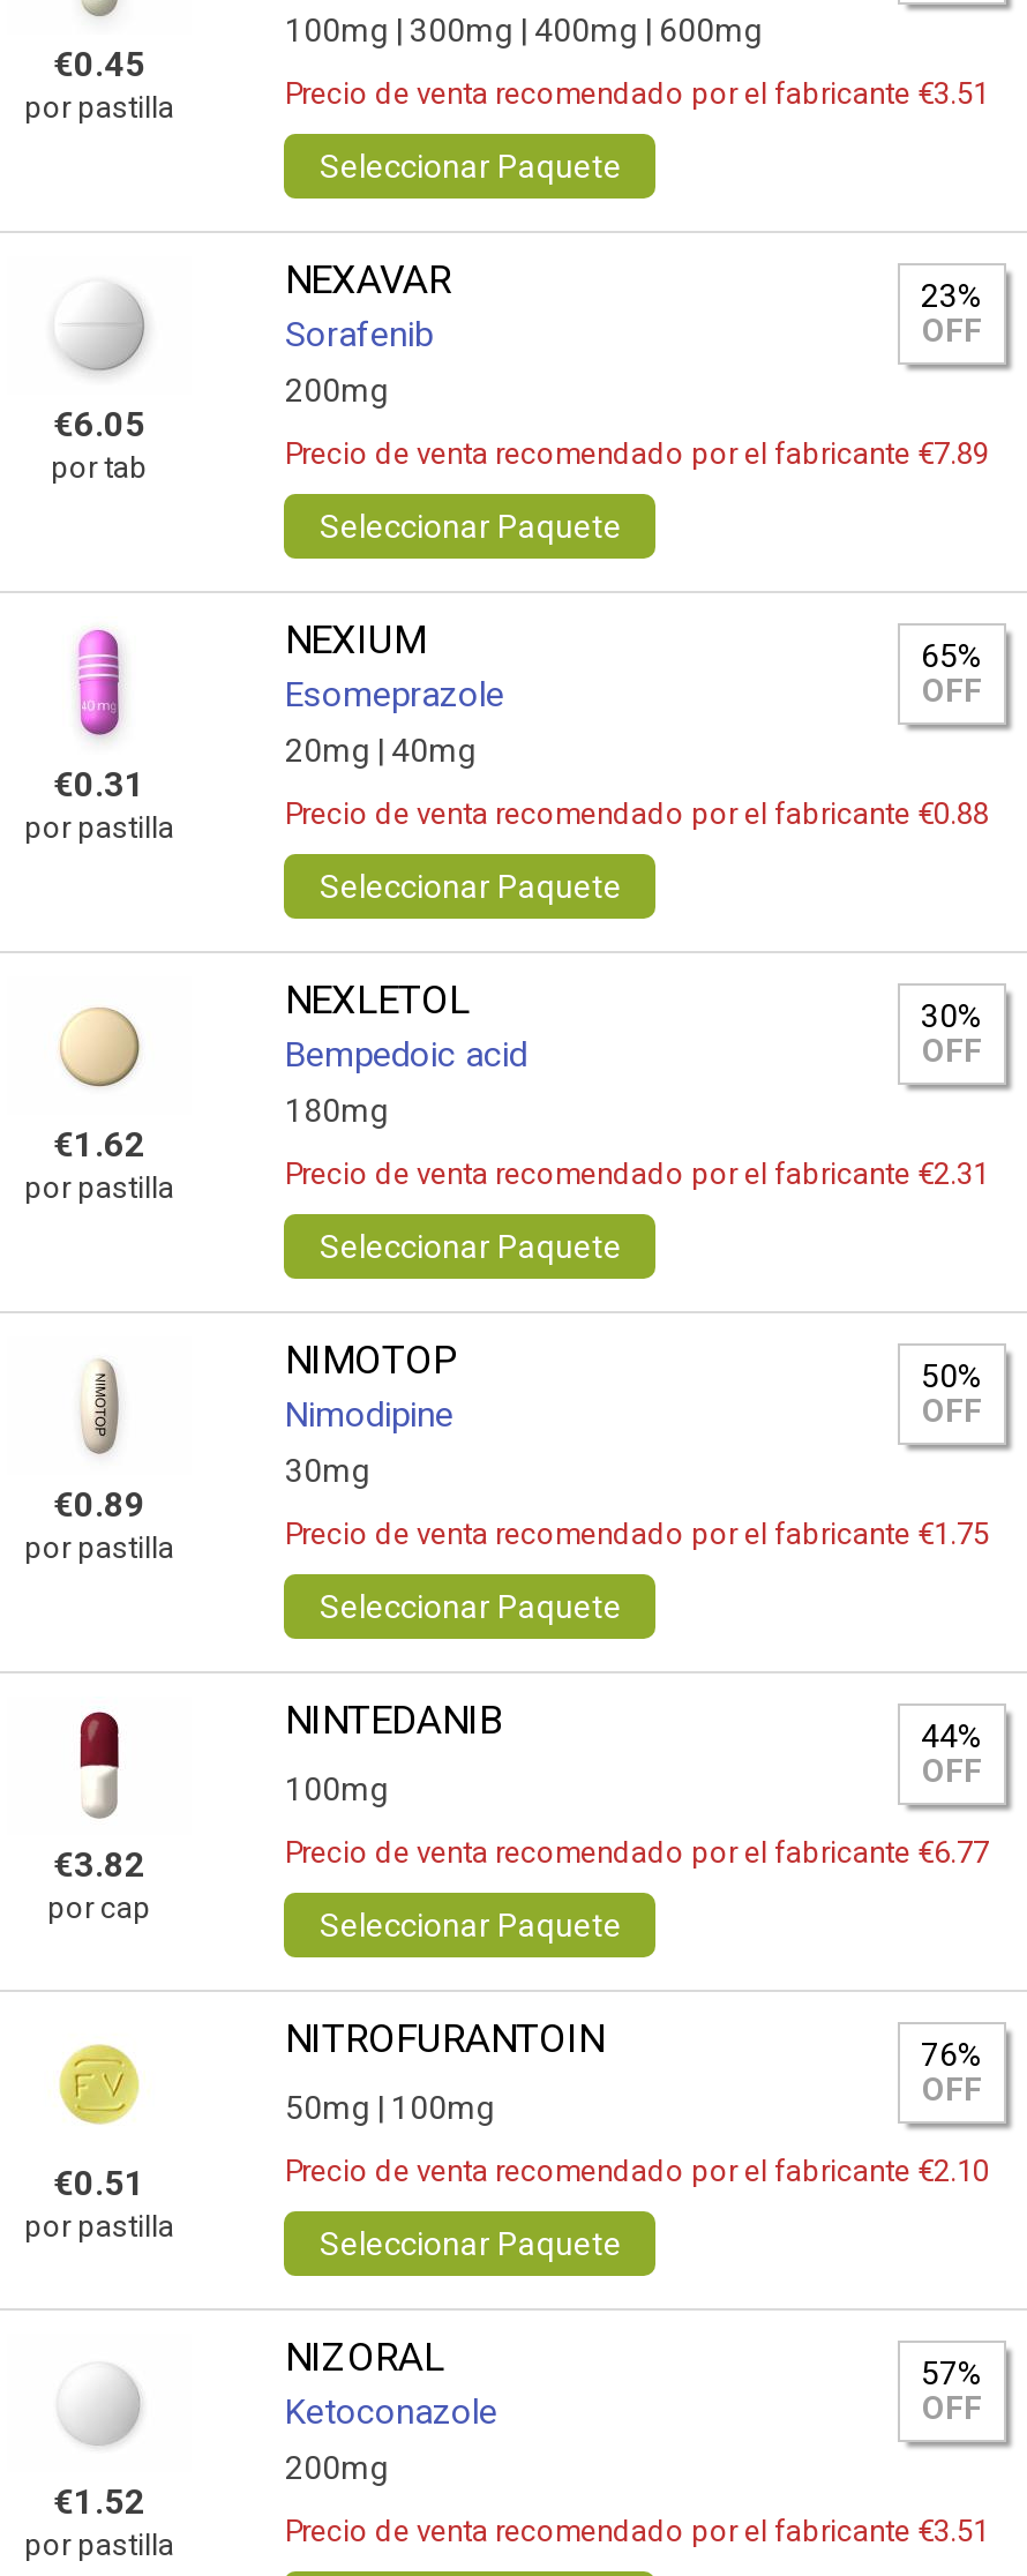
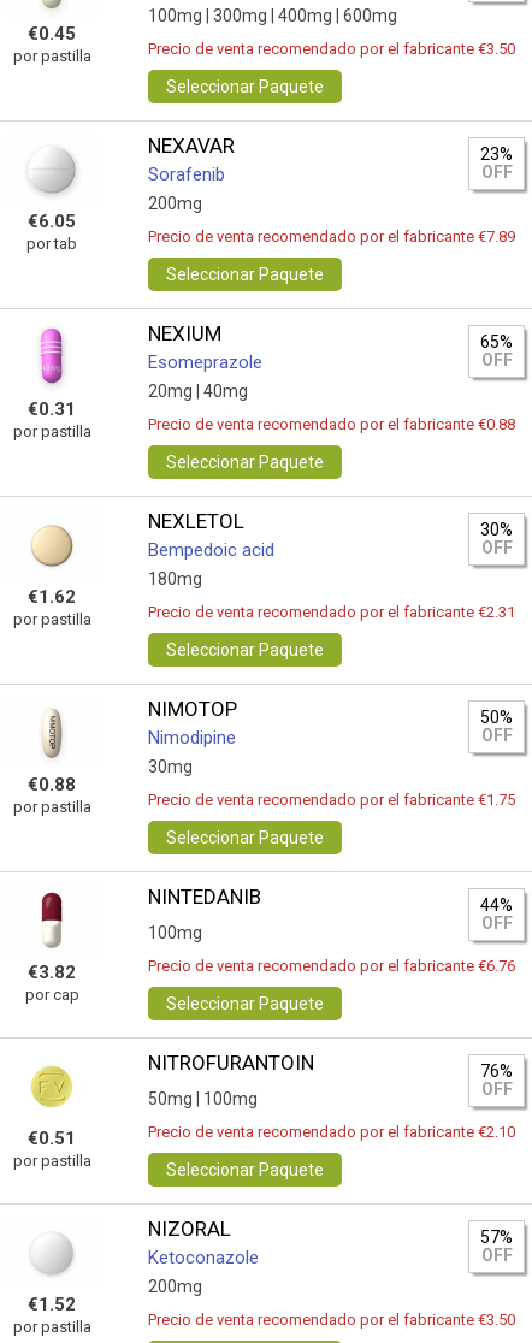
[285,76,989,111] Precio de venta recomendado por el fabricante €3.51 -> [149,40,516,58] Precio de venta recomendado por el fabricante €3.50
[53,1484,145,1526] €0.89 -> [28,774,76,795] €0.88
[285,1835,989,1870] Precio de venta recomendado por el fabricante €6.77 -> [149,957,516,975] Precio de venta recomendado por el fabricante €6.76
[285,2514,989,2548] Precio de venta recomendado por el fabricante €3.51 -> [149,1311,516,1329] Precio de venta recomendado por el fabricante €3.50

